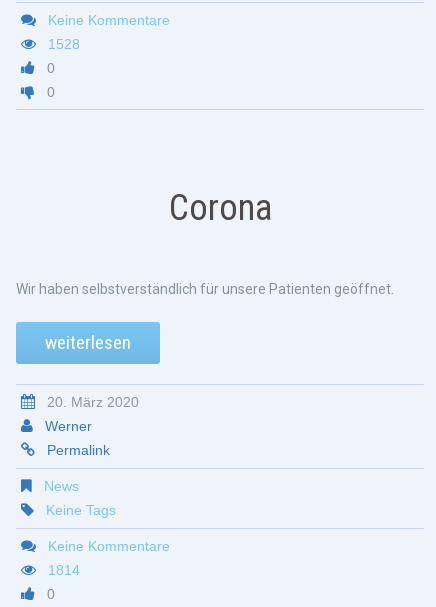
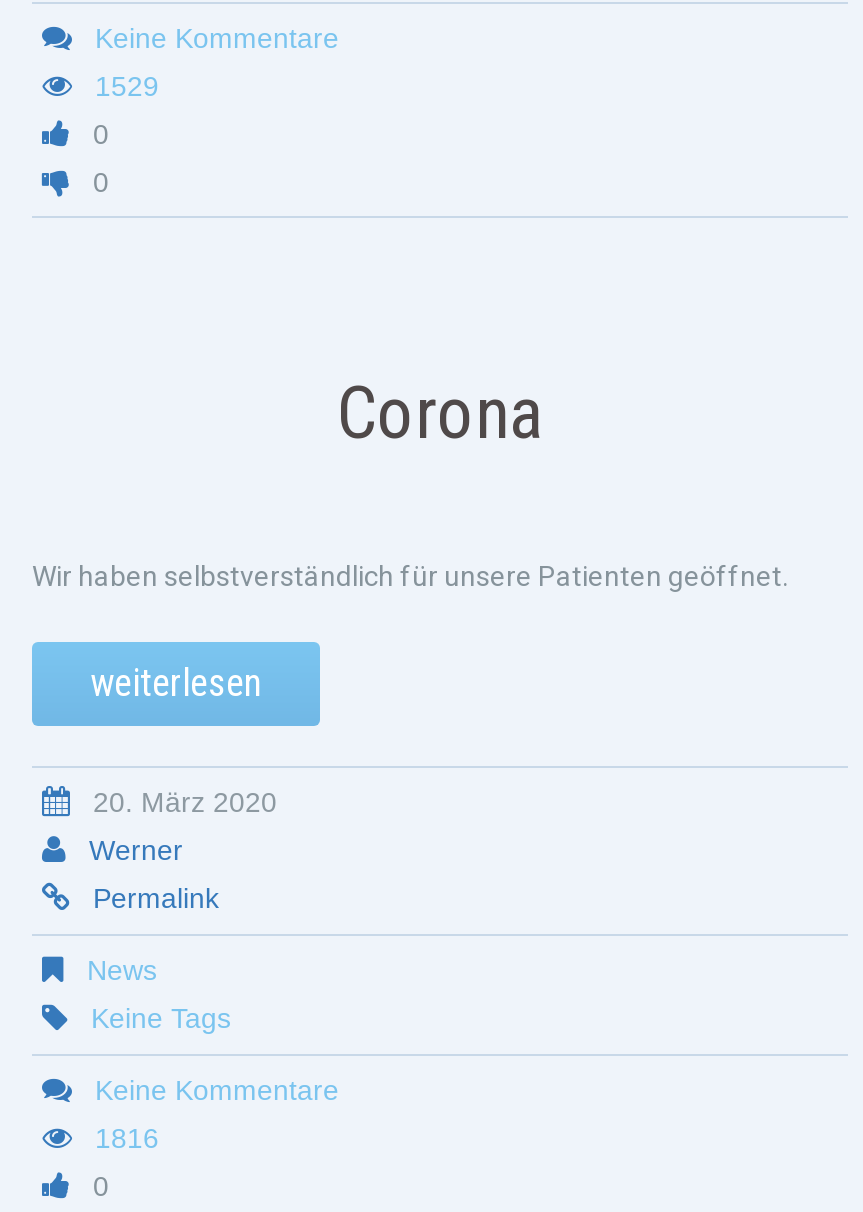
[43,36,79,52] 1528 -> [87,70,159,102] 1529
[43,562,79,578] 1814 -> [87,1122,159,1154] 1816

